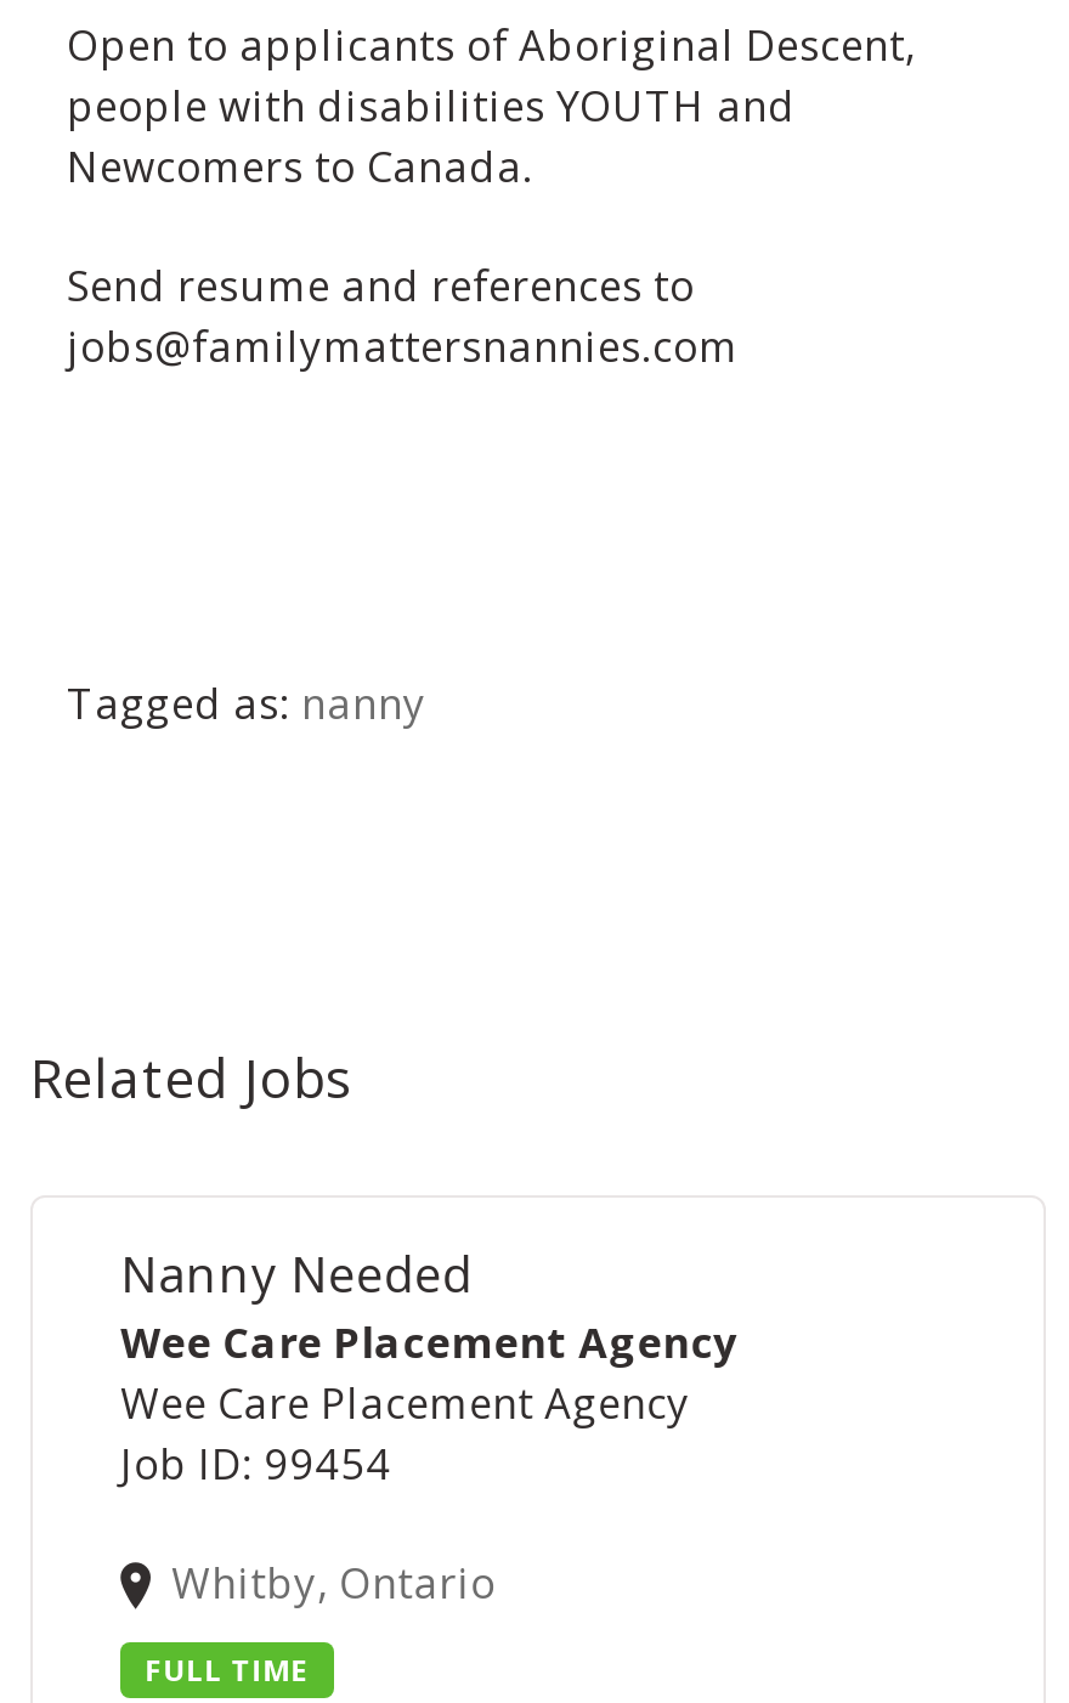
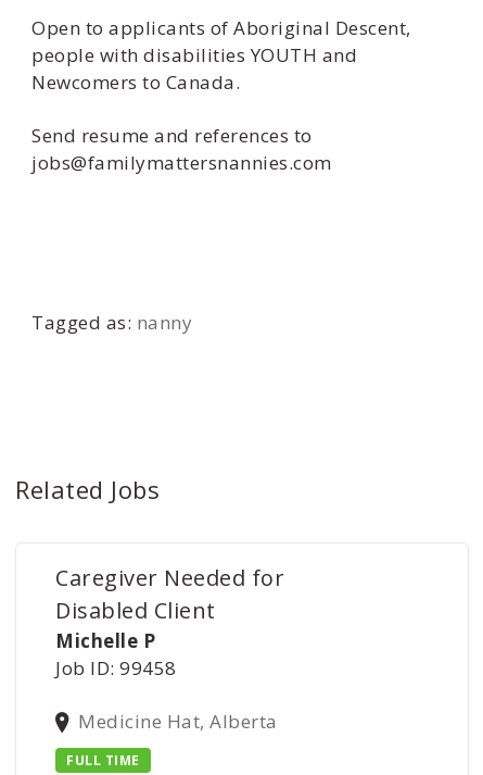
[121,1241,739,1492] Nanny Needed | Wee Care Placement Agency | Wee Care Placement Agency | Job ID: 99454 -> [55,563,284,680] Caregiver Needed for | Disabled Client | Michelle P | Job ID: 99458
[172,1555,496,1611] Whitby, Ontario -> [78,709,277,734] Medicine Hat, Alberta

